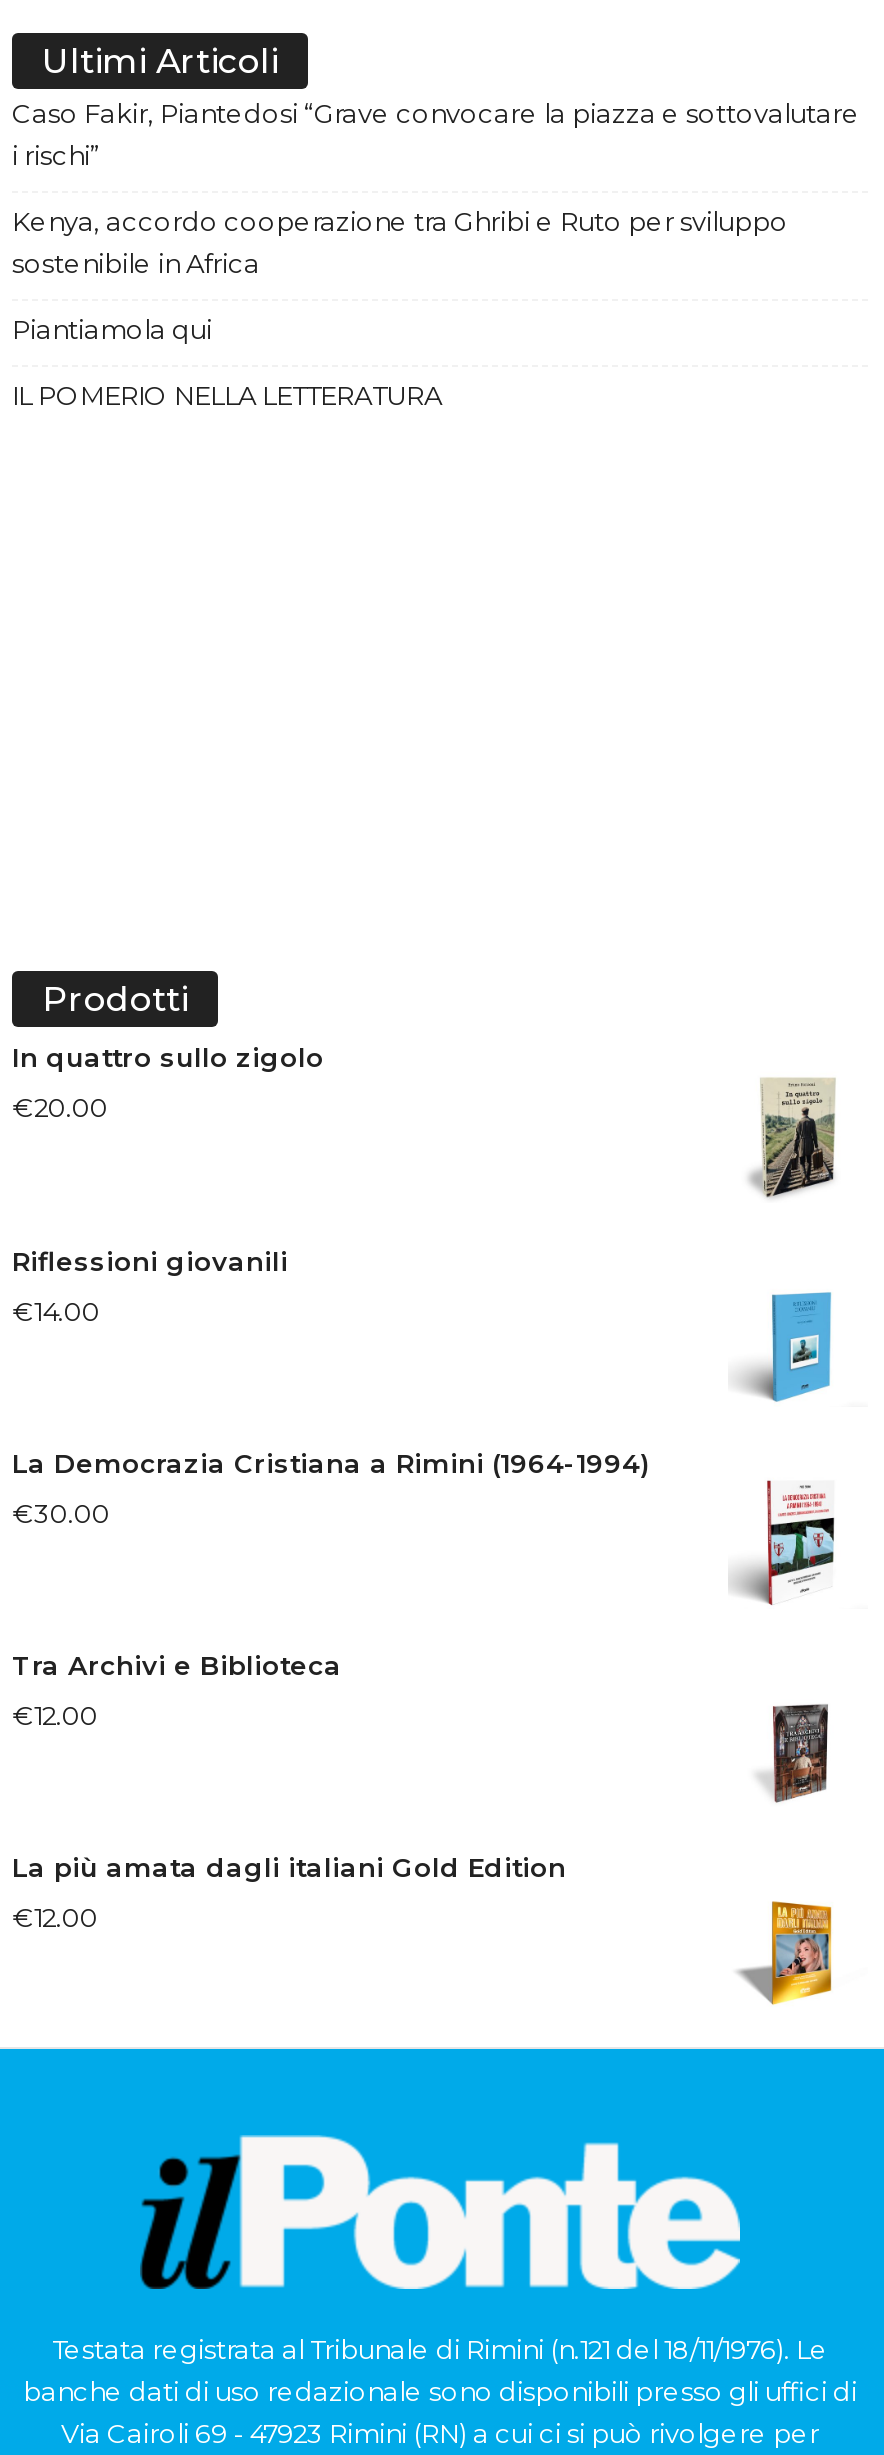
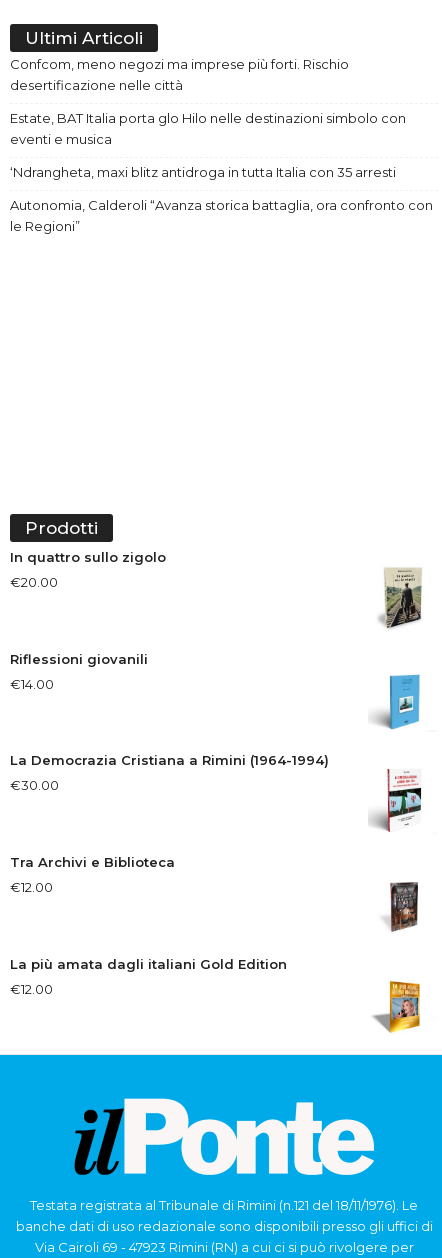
[12,98,860,172] Caso Fakir, Piantedosi “Grave convocare la piazza e sottovalutare | i rischi” -> [10,56,349,93] Confcom, meno negozi ma imprese più forti. Rischio | desertificazione nelle città
[12,206,788,280] Kenya, accordo cooperazione tra Ghribi e Ruto per sviluppo | sostenibile in Africa -> [10,110,406,147] Estate, BAT Italia porta glo Hilo nelle destinazioni simbolo con | eventi e musica
[12,314,212,346] Piantiamola qui -> [10,164,396,180] ‘Ndrangheta, maxi blitz antidroga in tutta Italia con 35 arresti
[12,380,442,412] IL POMERIO NELLA LETTERATURA -> [10,197,433,234] Autonomia, Calderoli “Avanza storica battaglia, ora confronto con | le Regioni”

